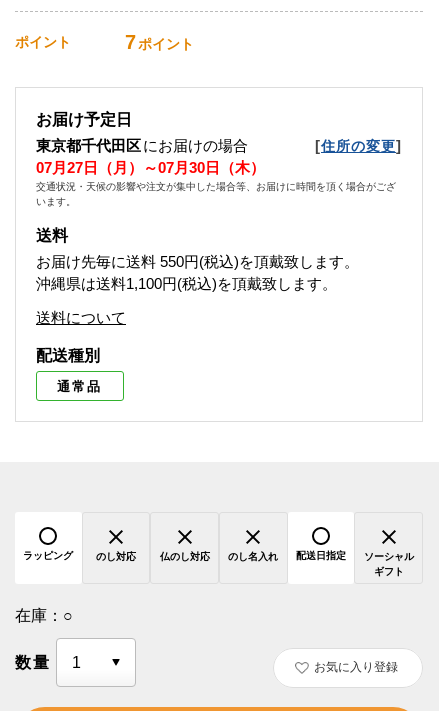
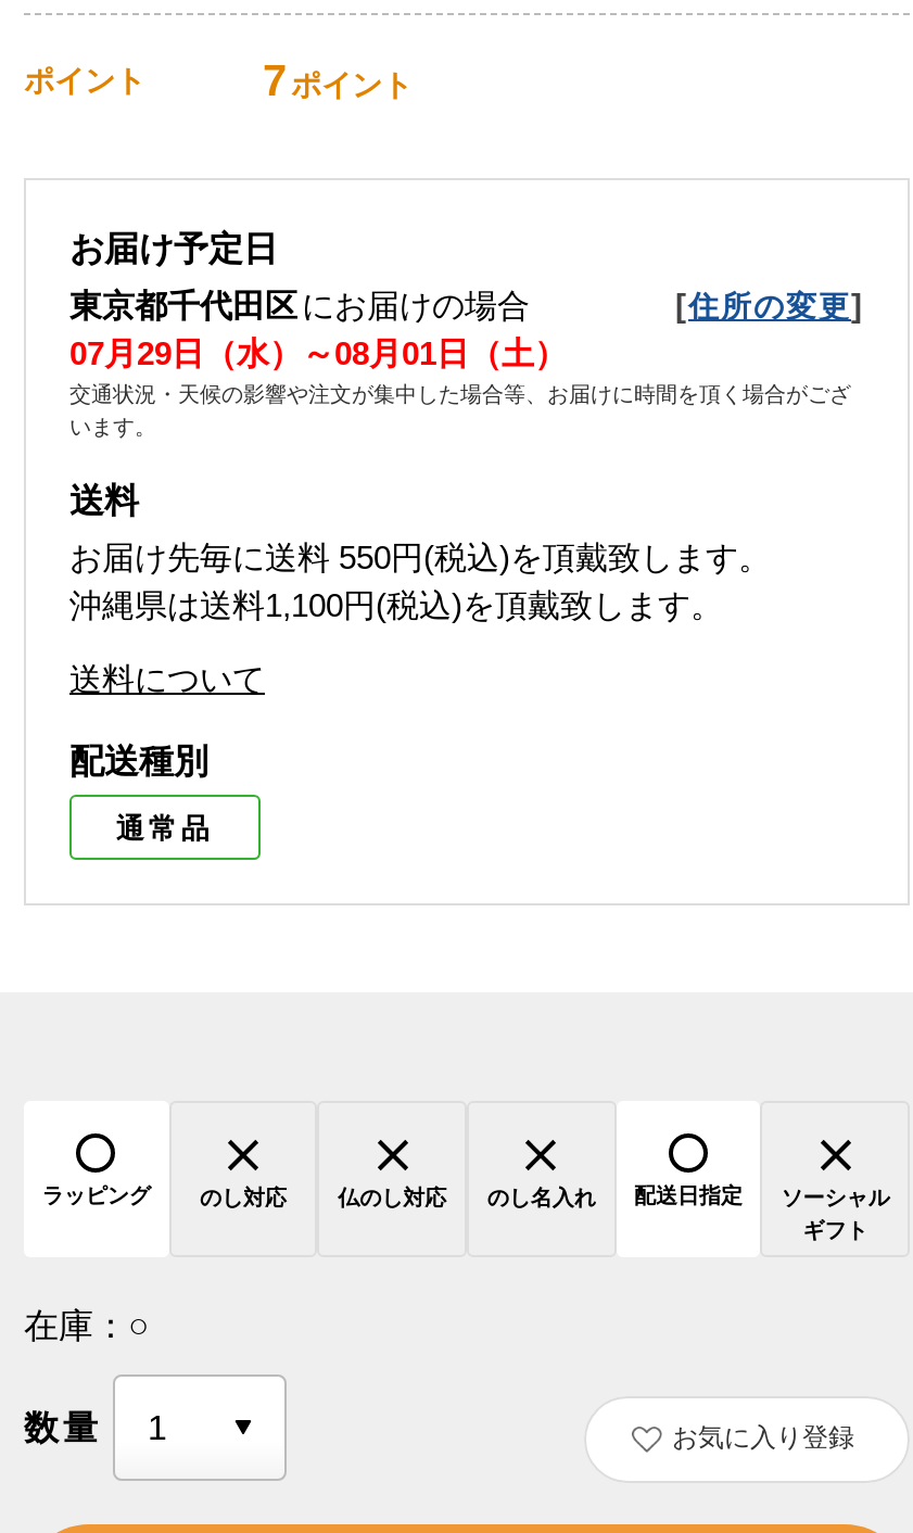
[36,159,265,176] 07月27日（月）～07月30日（木） -> [69,335,567,372] 07月29日（水）～08月01日（土）

